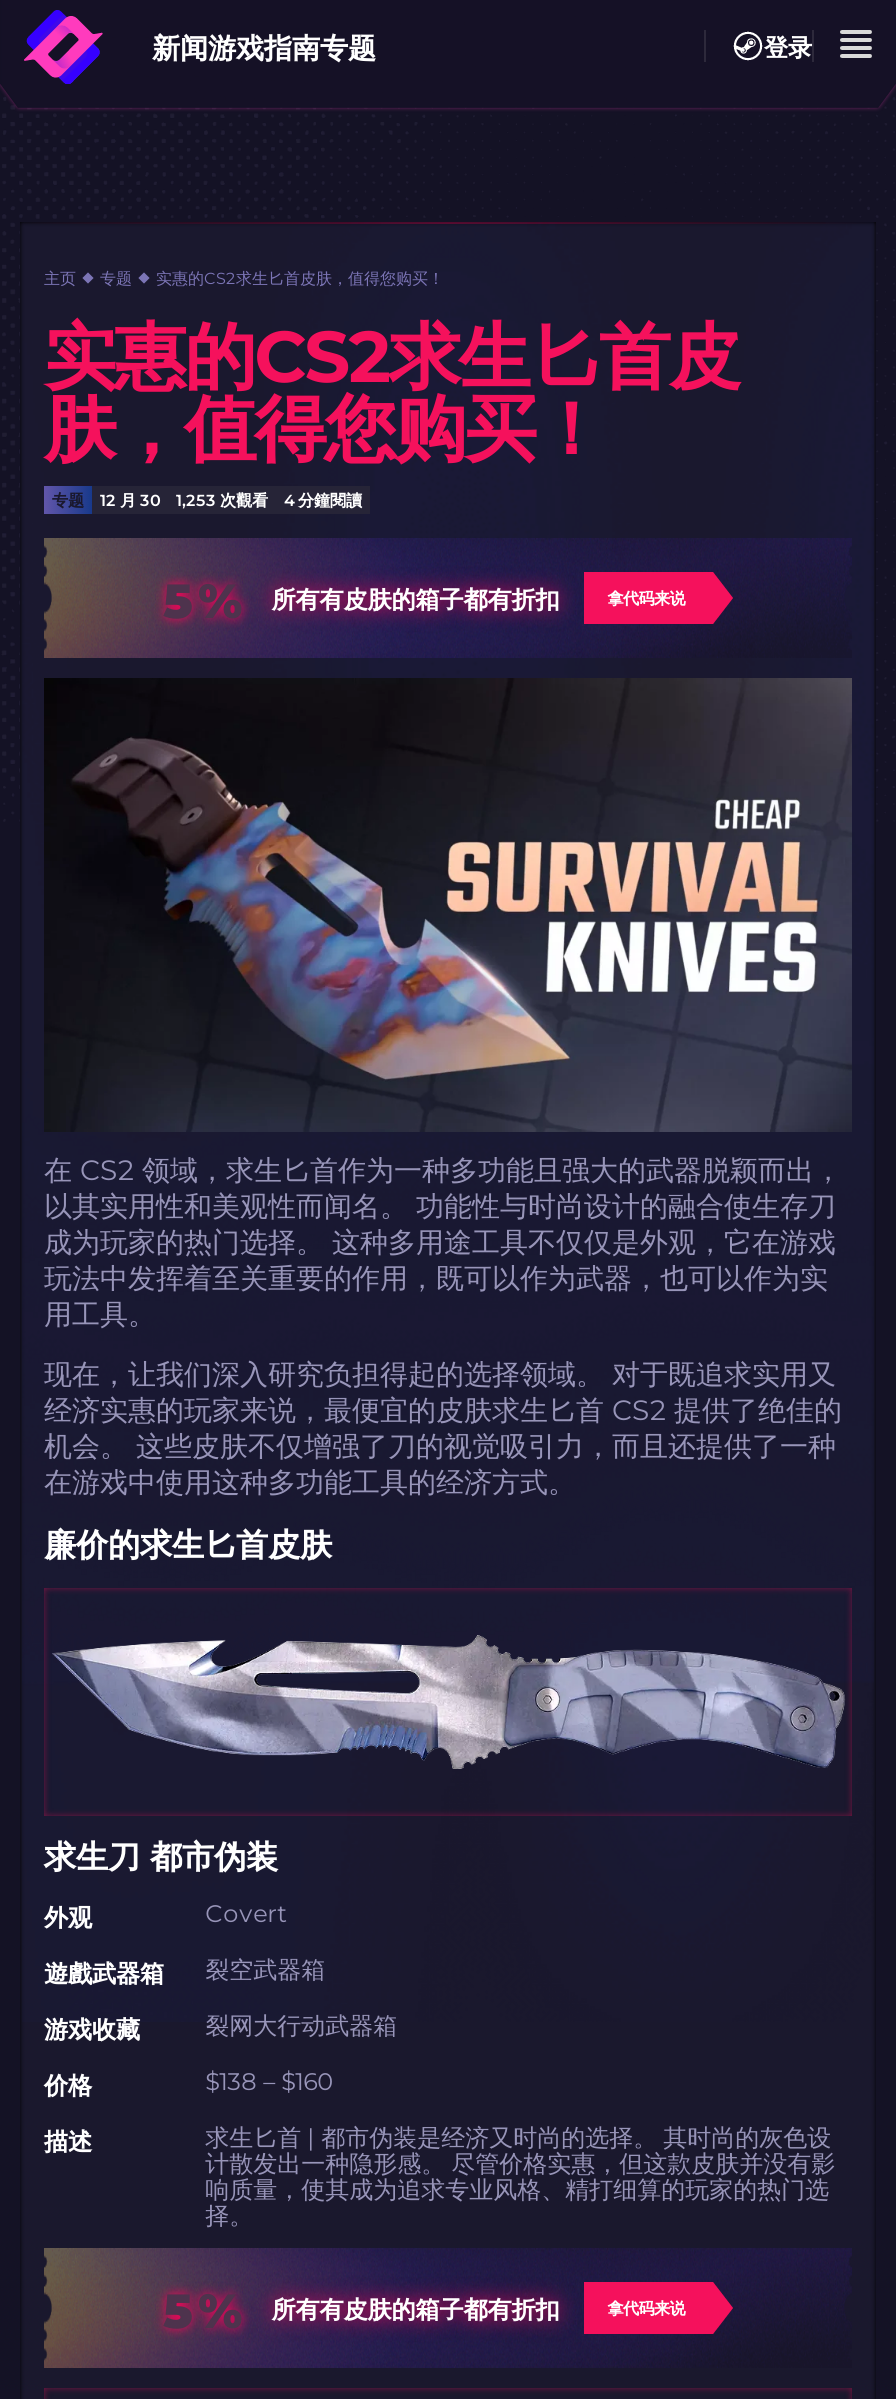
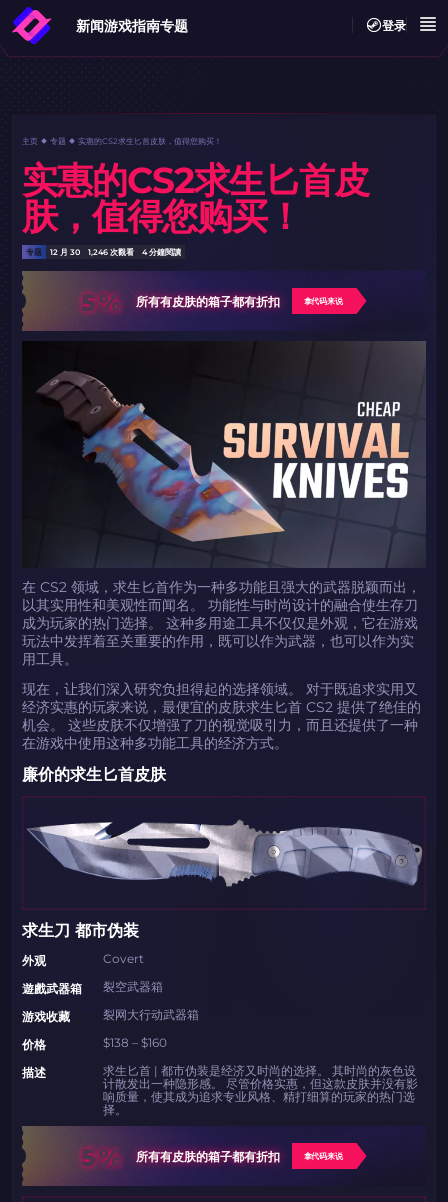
[52,488,362,510] 专题 12 月 30 1,253 次觀看 4 分鐘閱讀 -> [26,246,181,257] 专题 12 月 30 1,246 次觀看 4 分鐘閱讀

